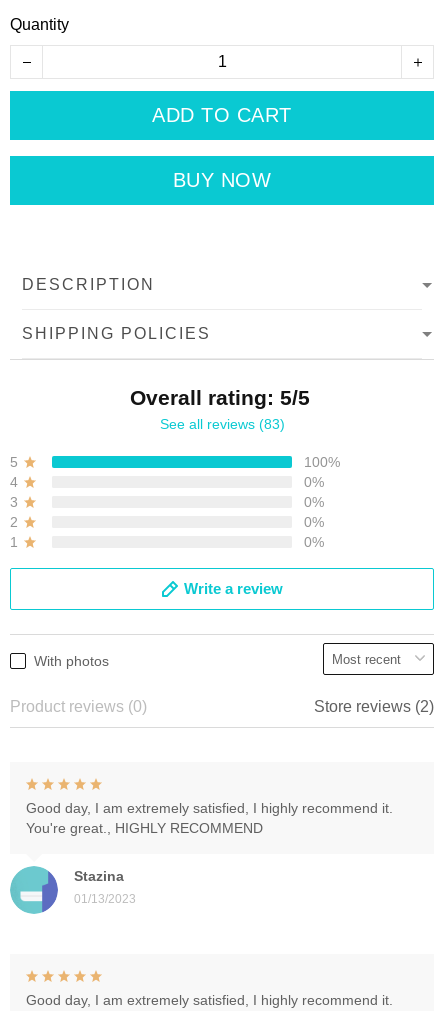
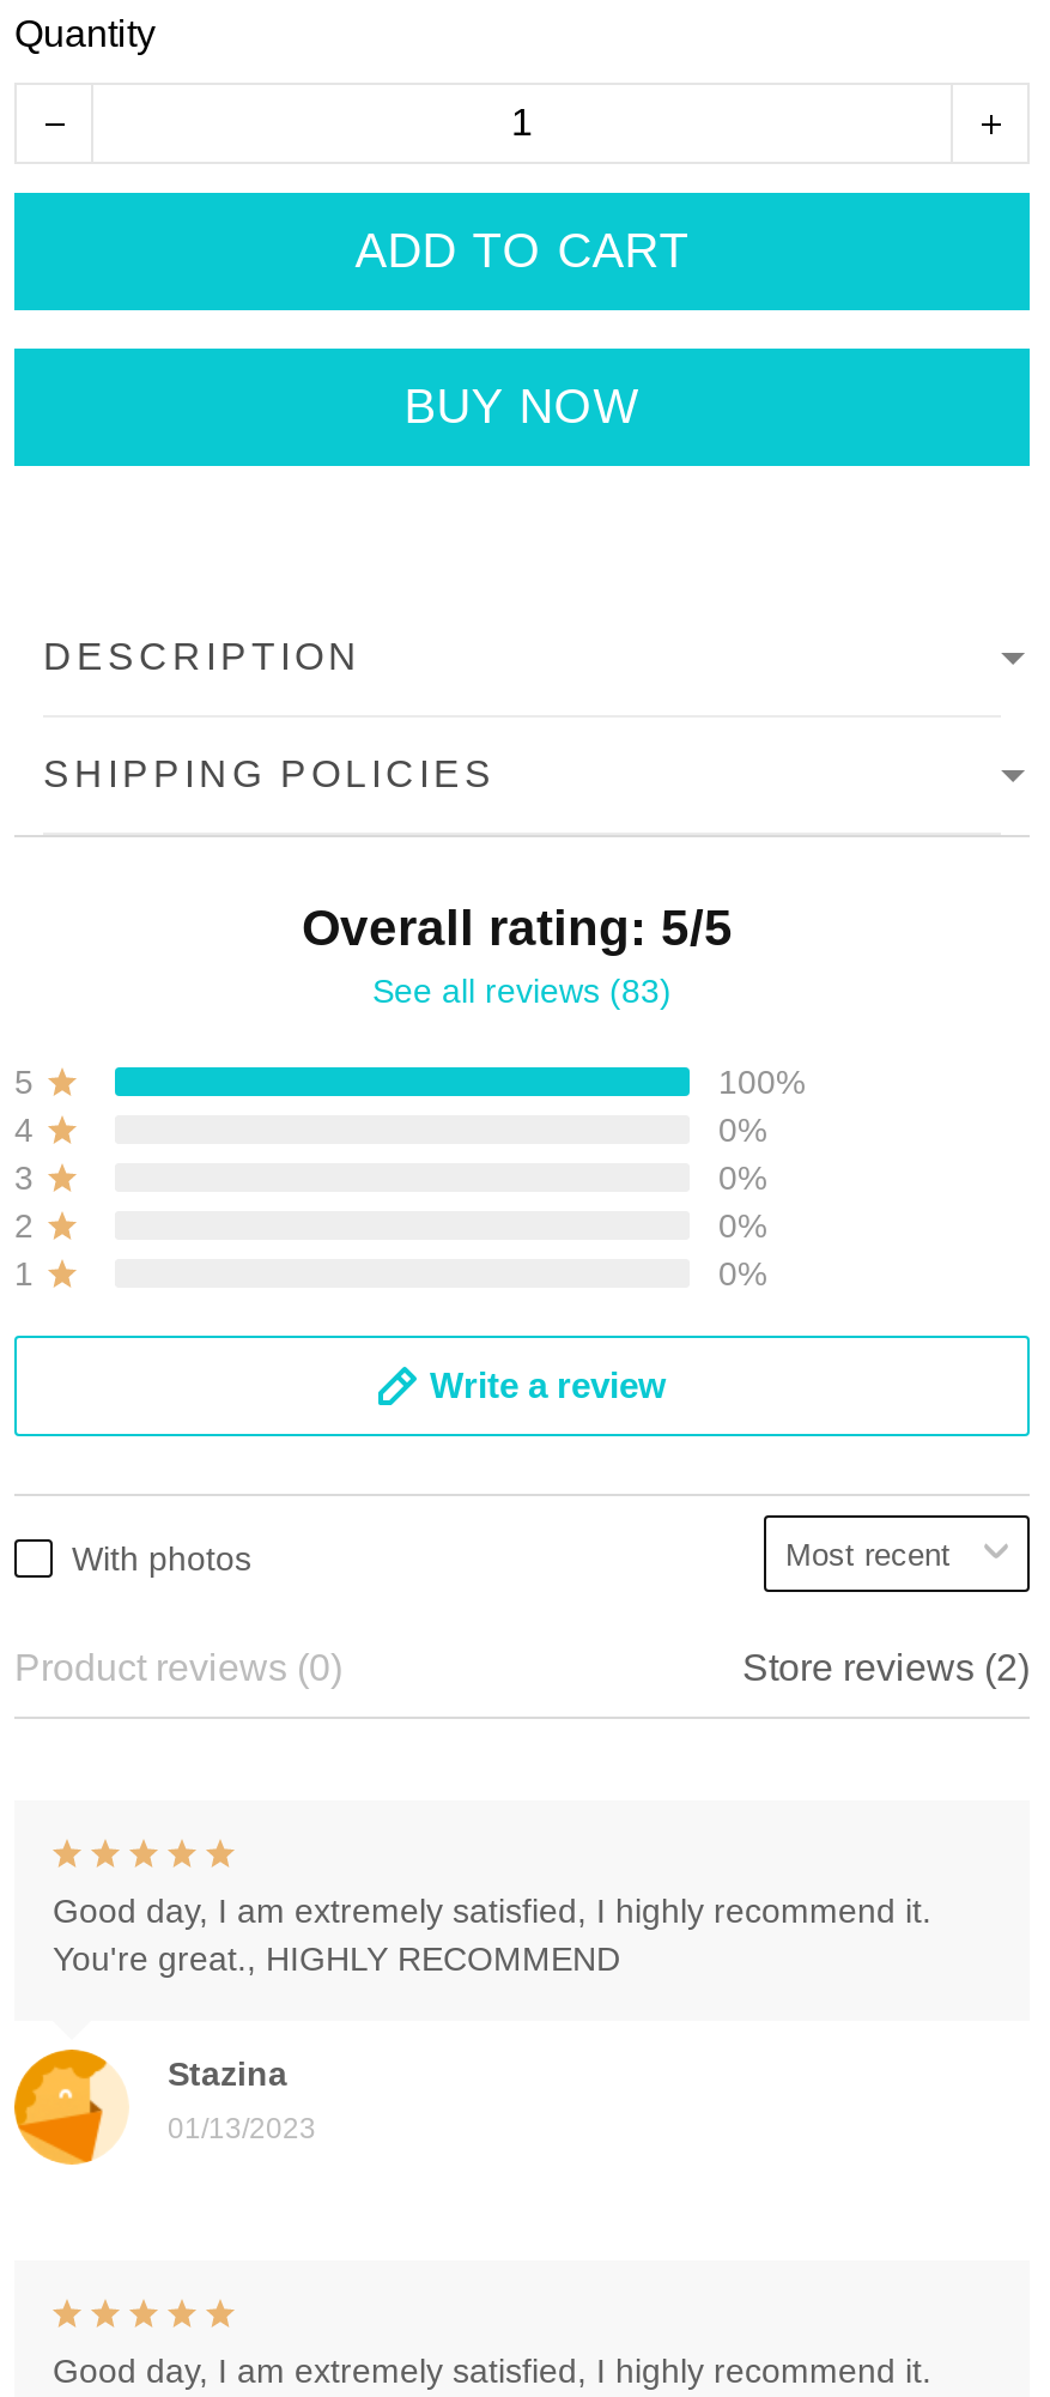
[9,865,59,915] [image] -> [12,2047,129,2167] [image]

